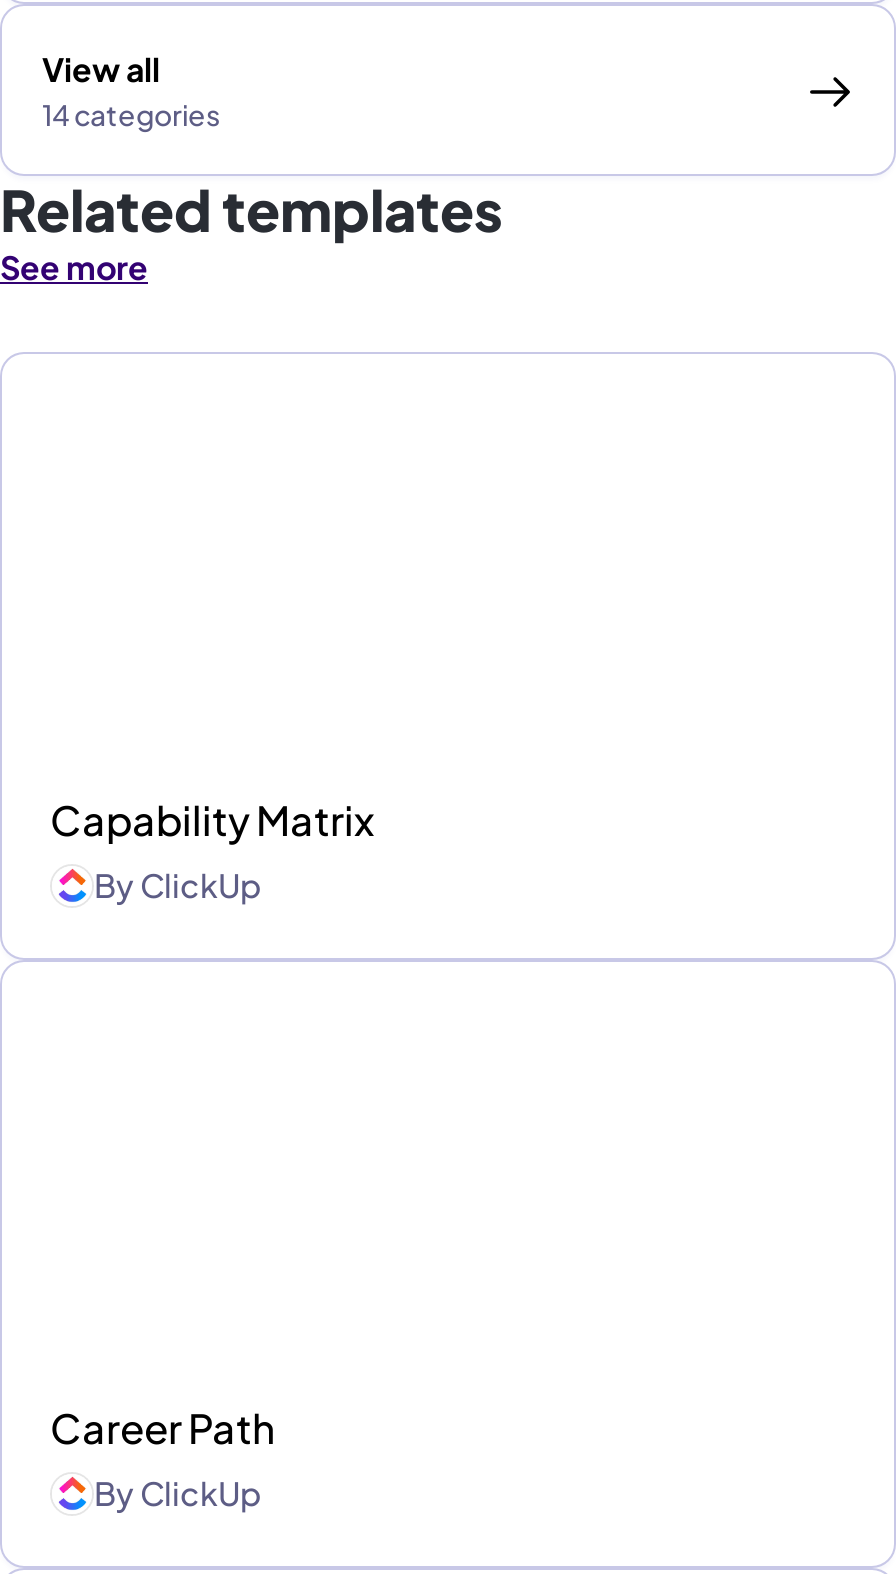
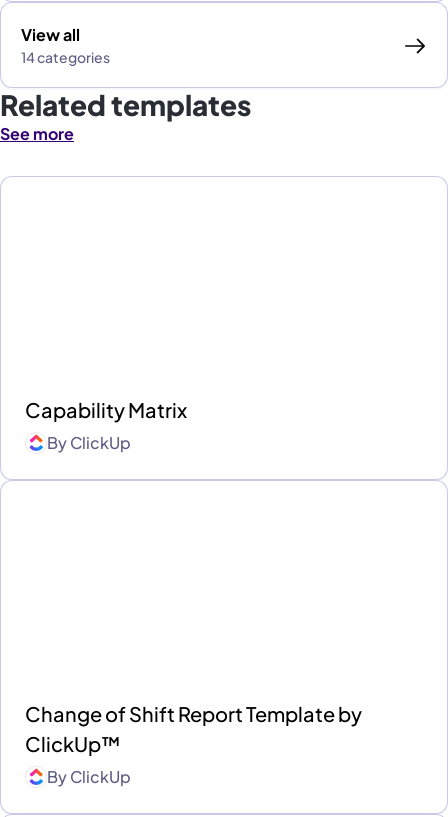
[50,1403,276,1453] Career Path -> [25,701,362,756] Change of Shift Report Template by | ClickUp™

